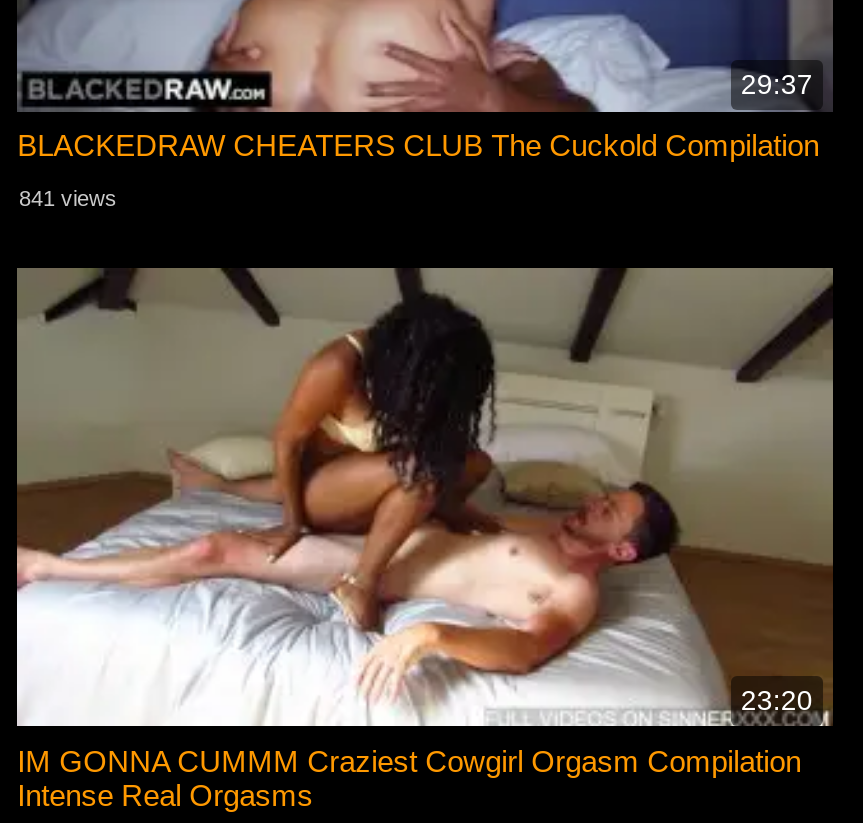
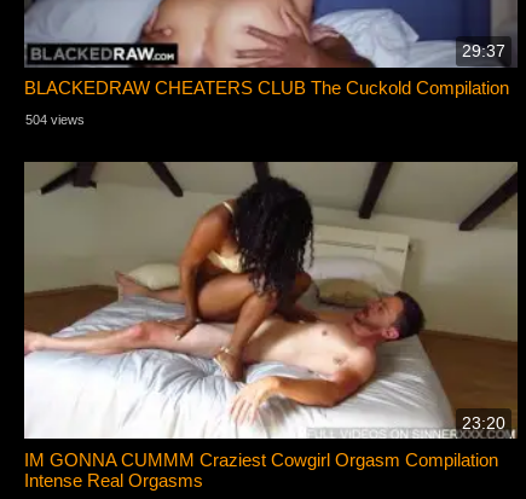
[19,185,117,209] 841 views -> [25,112,85,126] 504 views

